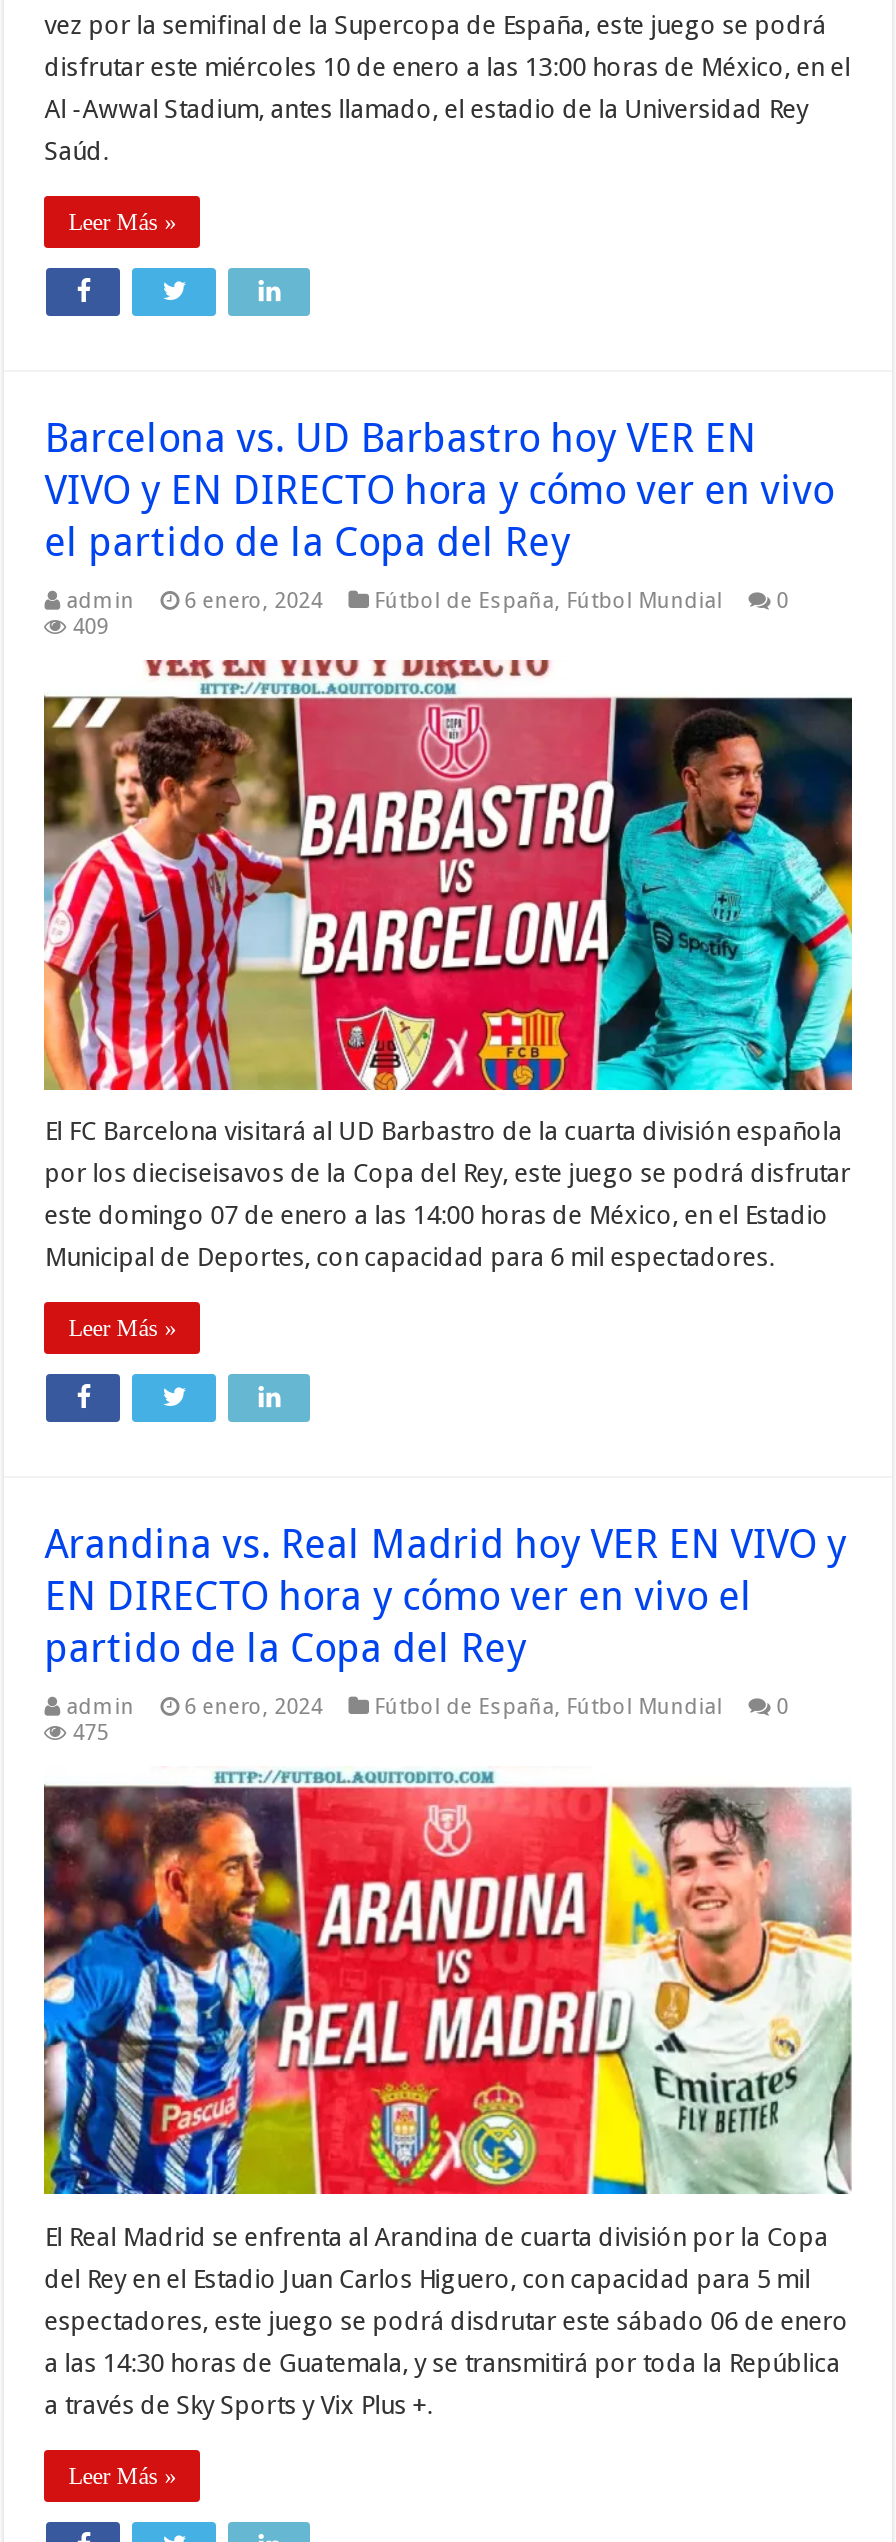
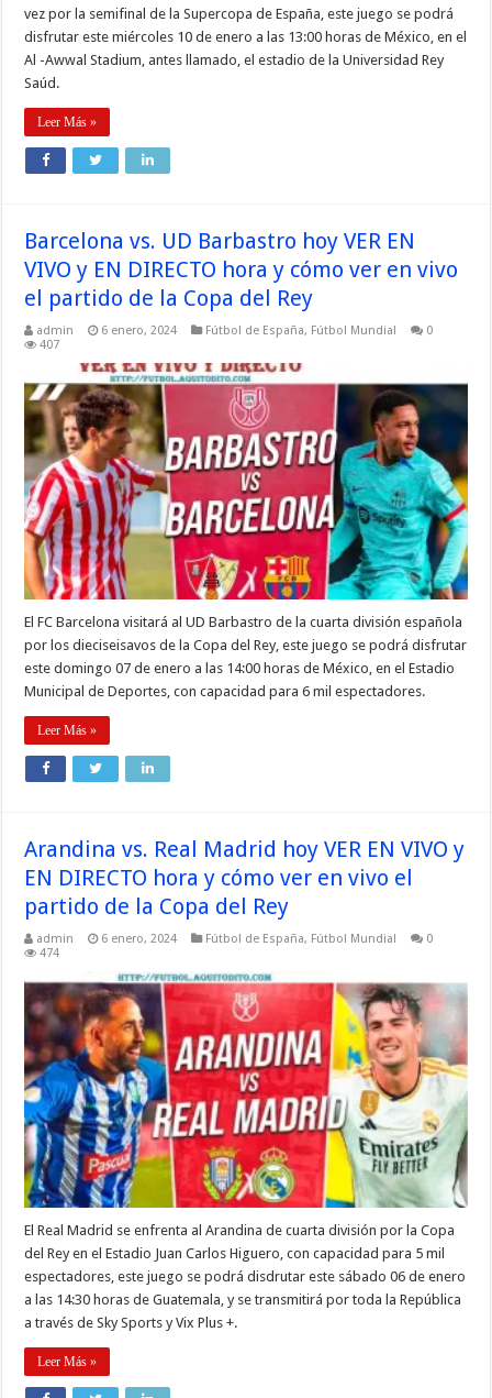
[72,614,108,640] 409 -> [40,338,60,352] 407
[72,1720,108,1746] 475 -> [40,946,60,960] 474

